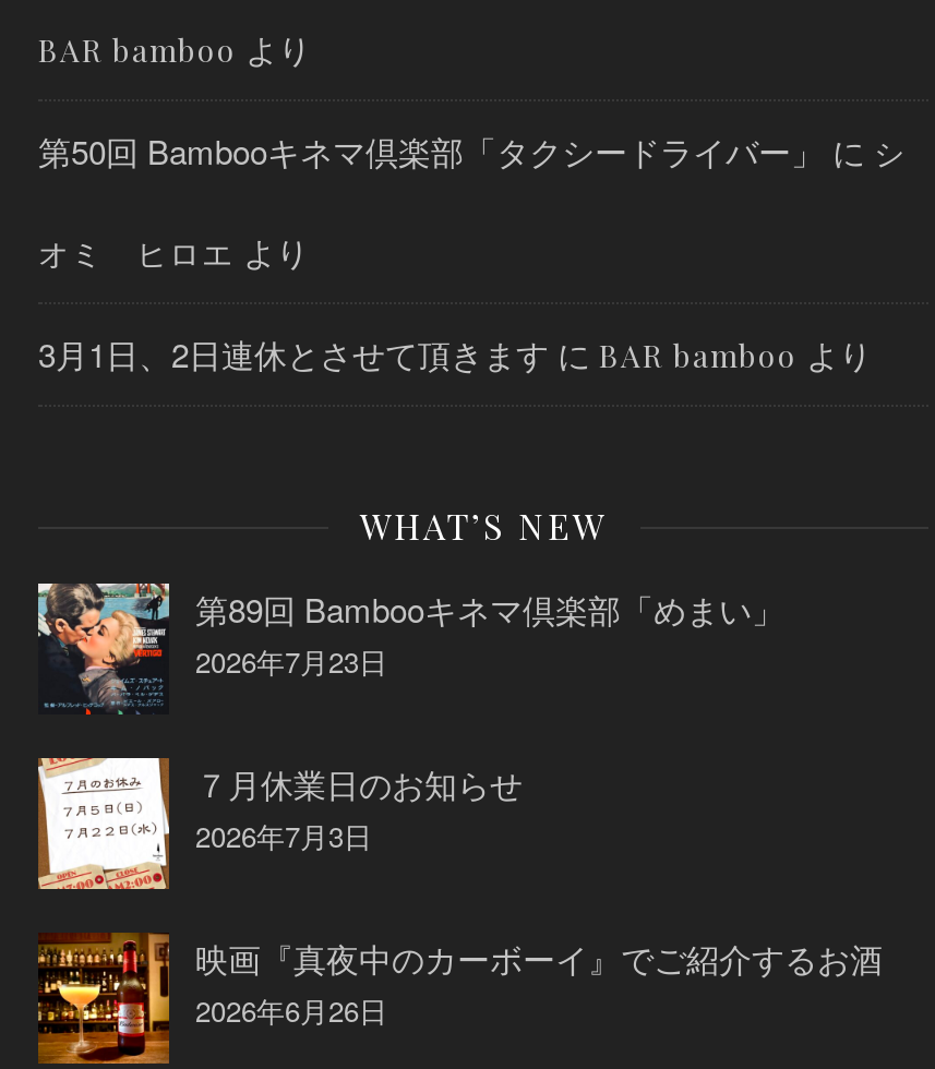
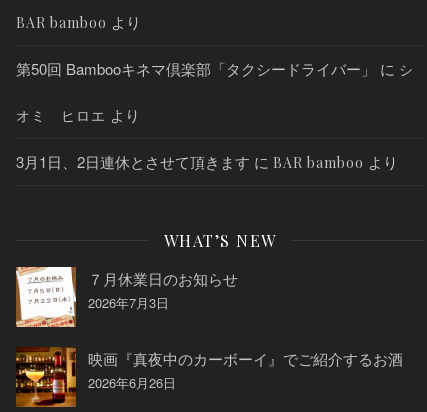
[36,582,784,716] [image] | 第89回 Bambooキネマ倶楽部「めまい」 | 2026年7月23日 -> none

